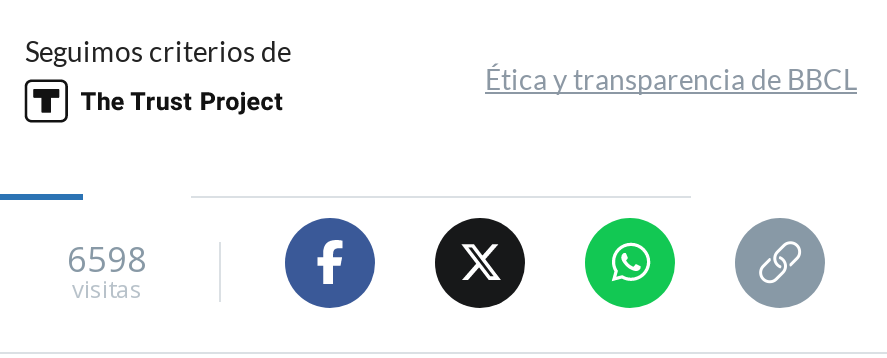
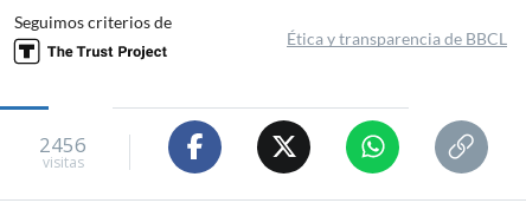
[67,236,147,282] 6598 -> [39,131,86,158] 2456

